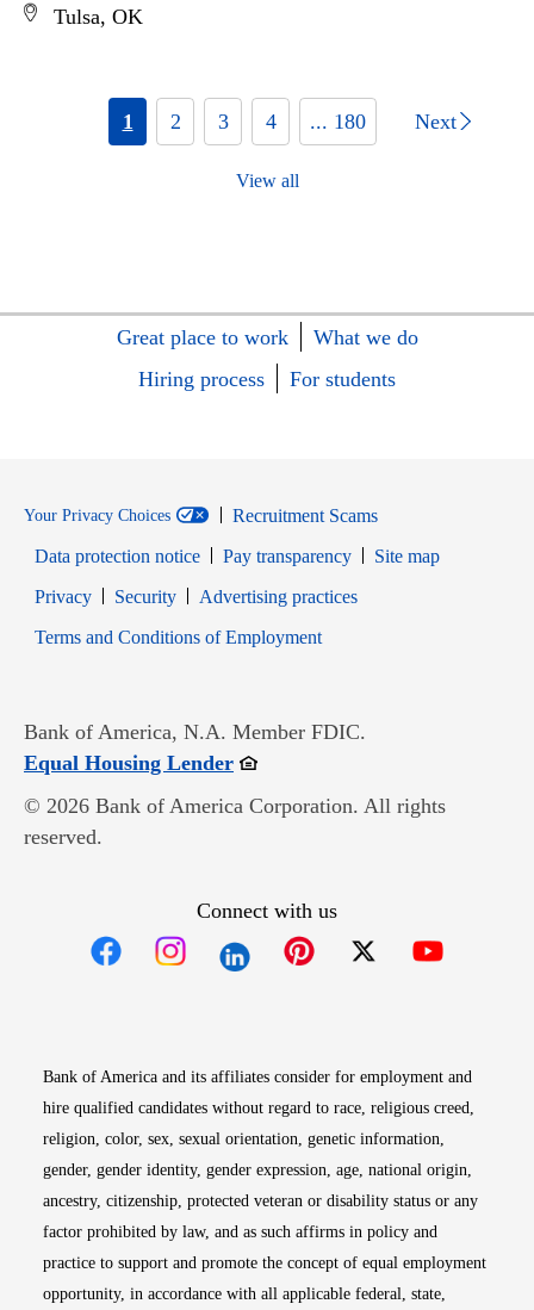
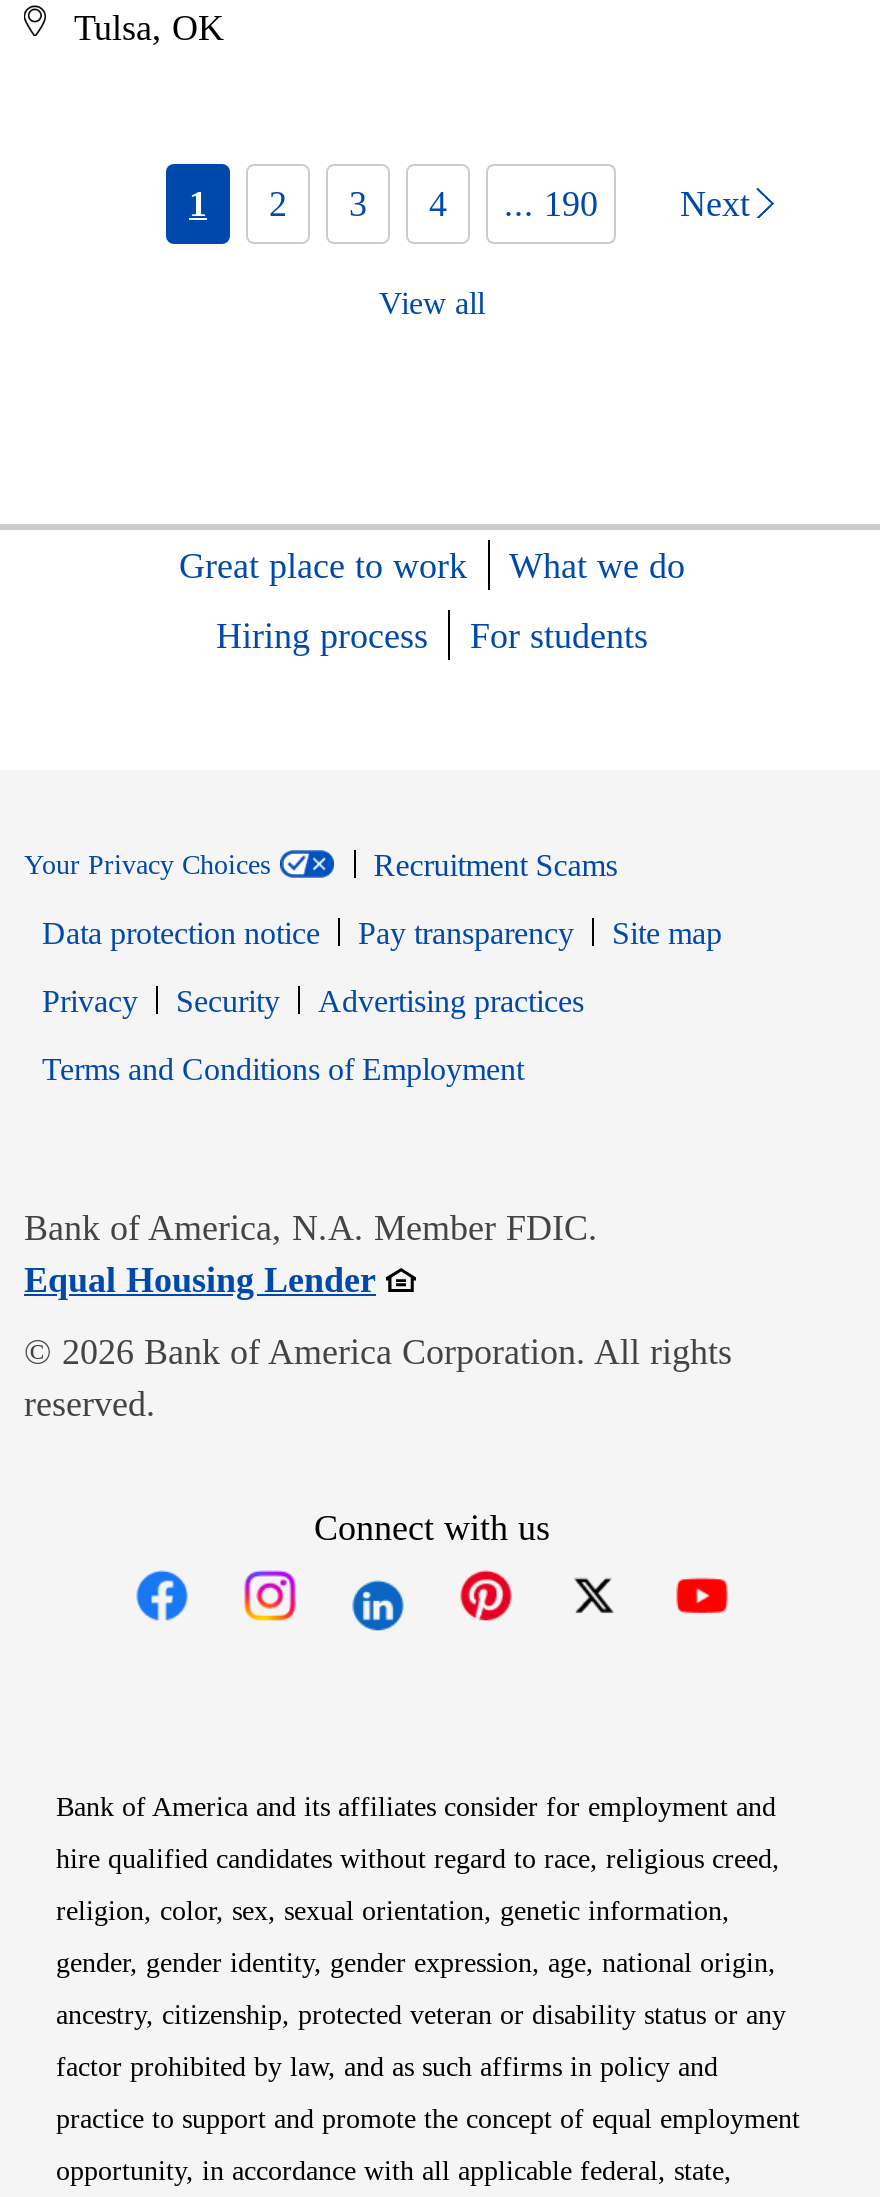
[122,109,366,133] 1 2 3 4 ... 180 -> [189,183,598,223] 1 2 3 4 ... 190

